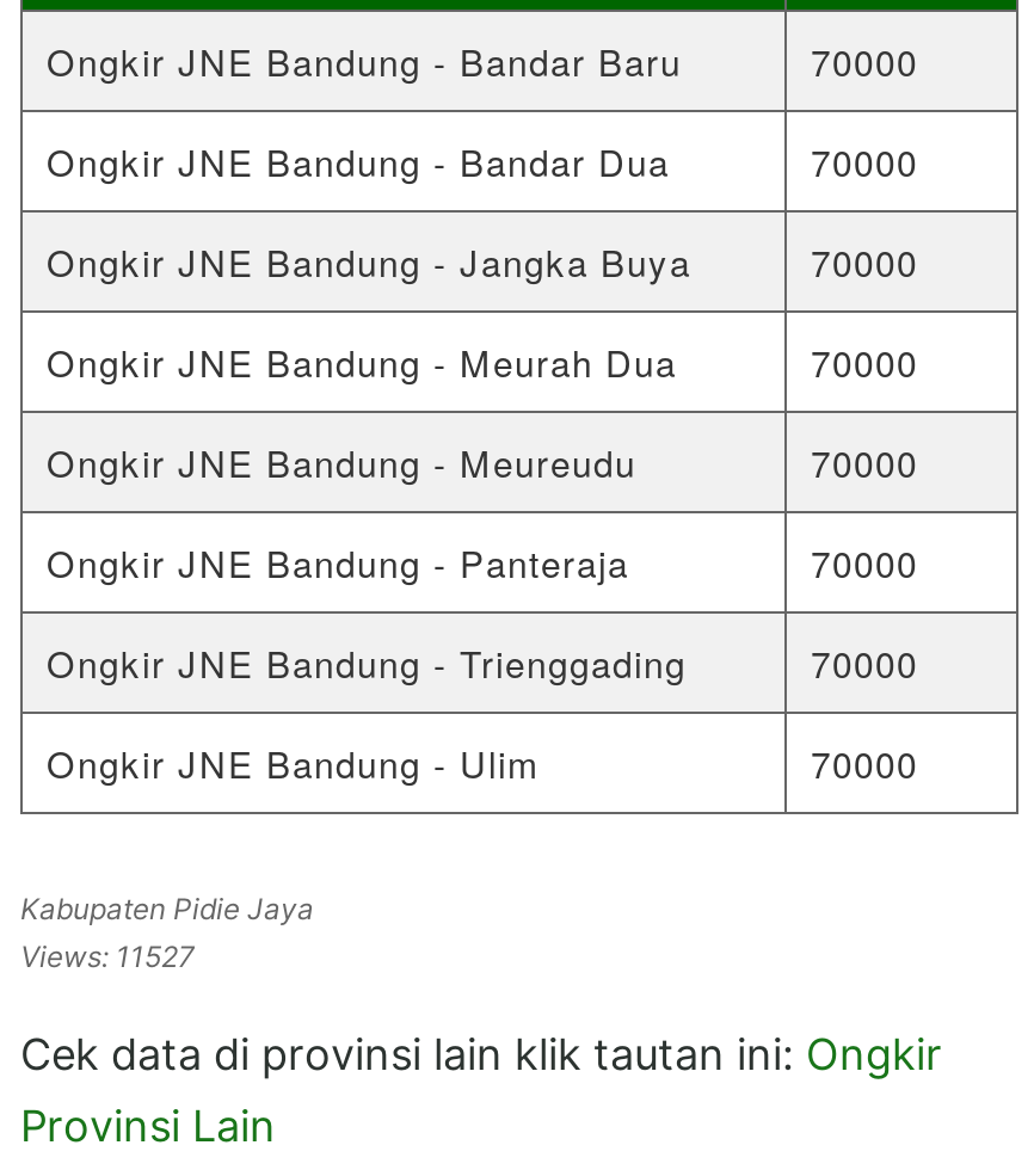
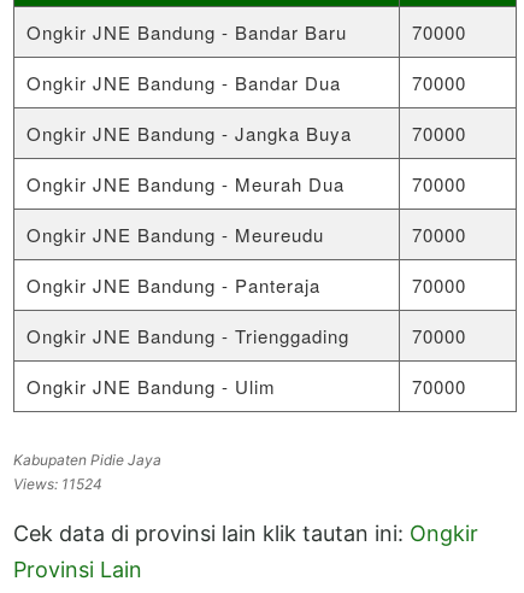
[20,938,195,974] Views: 11527 -> [13,475,102,493] Views: 11524

